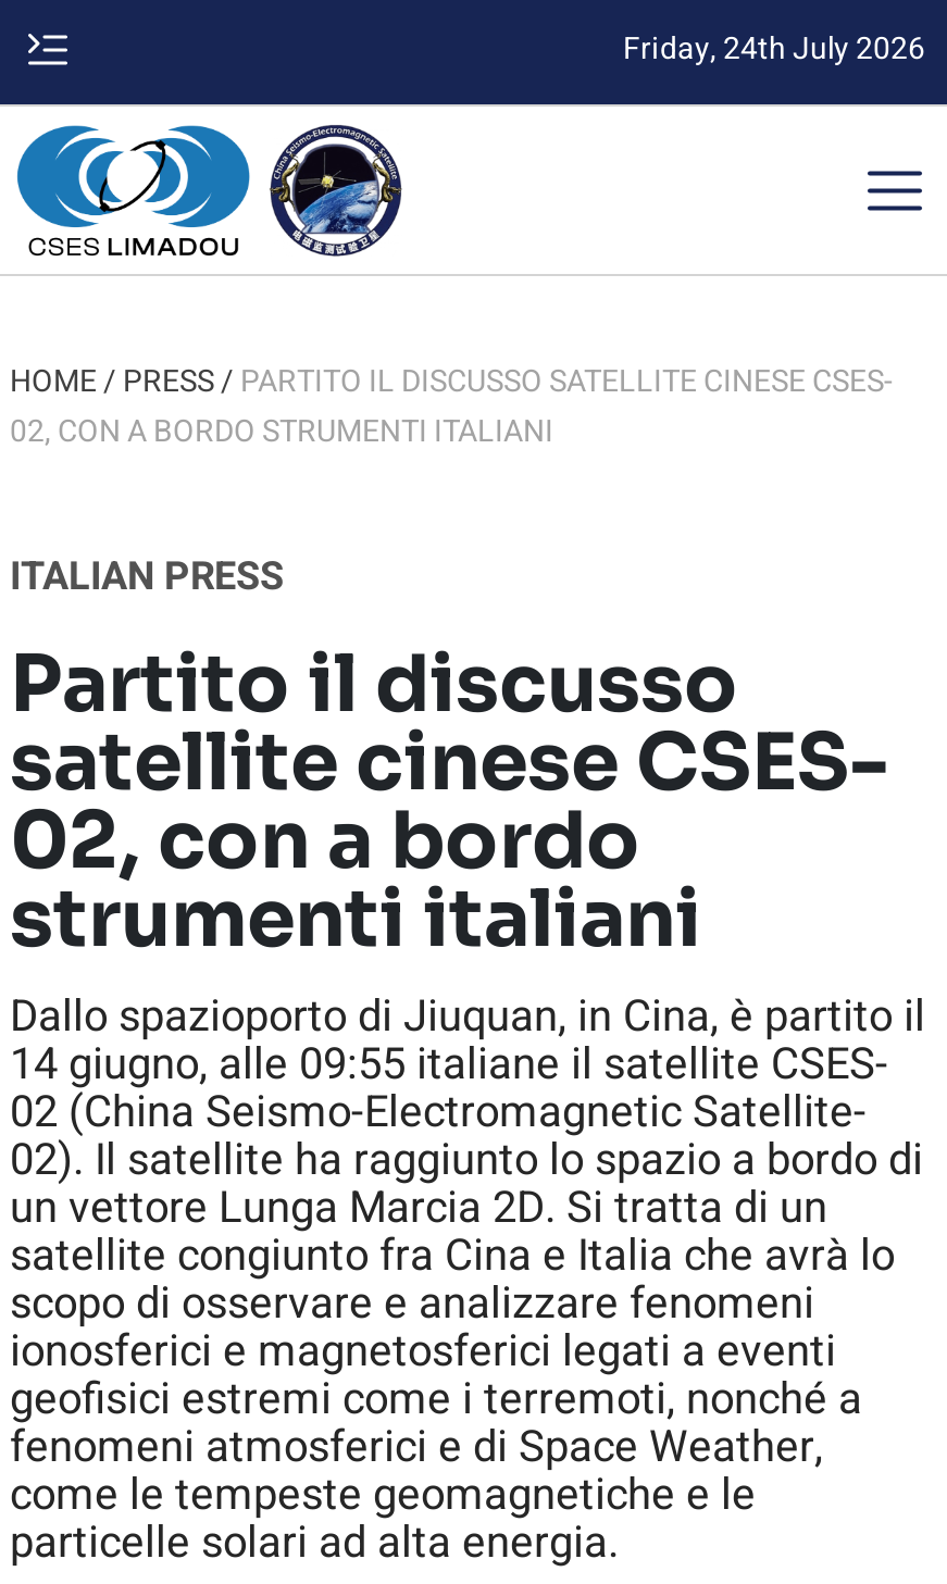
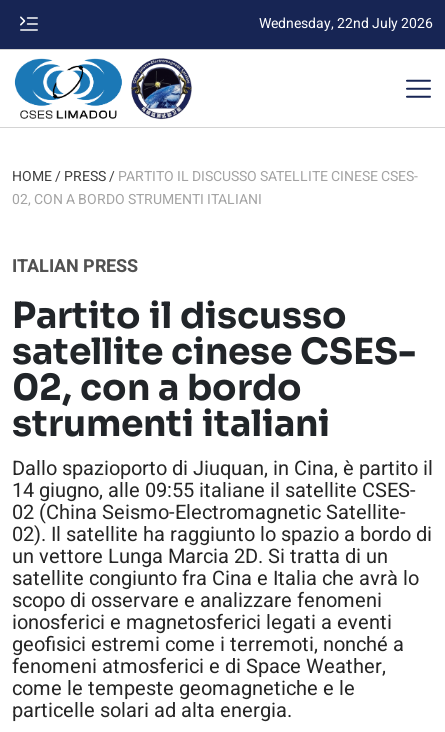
[623,28,925,70] Friday, 24th July 2026 -> [258,14,432,33] Wednesday, 22nd July 2026

